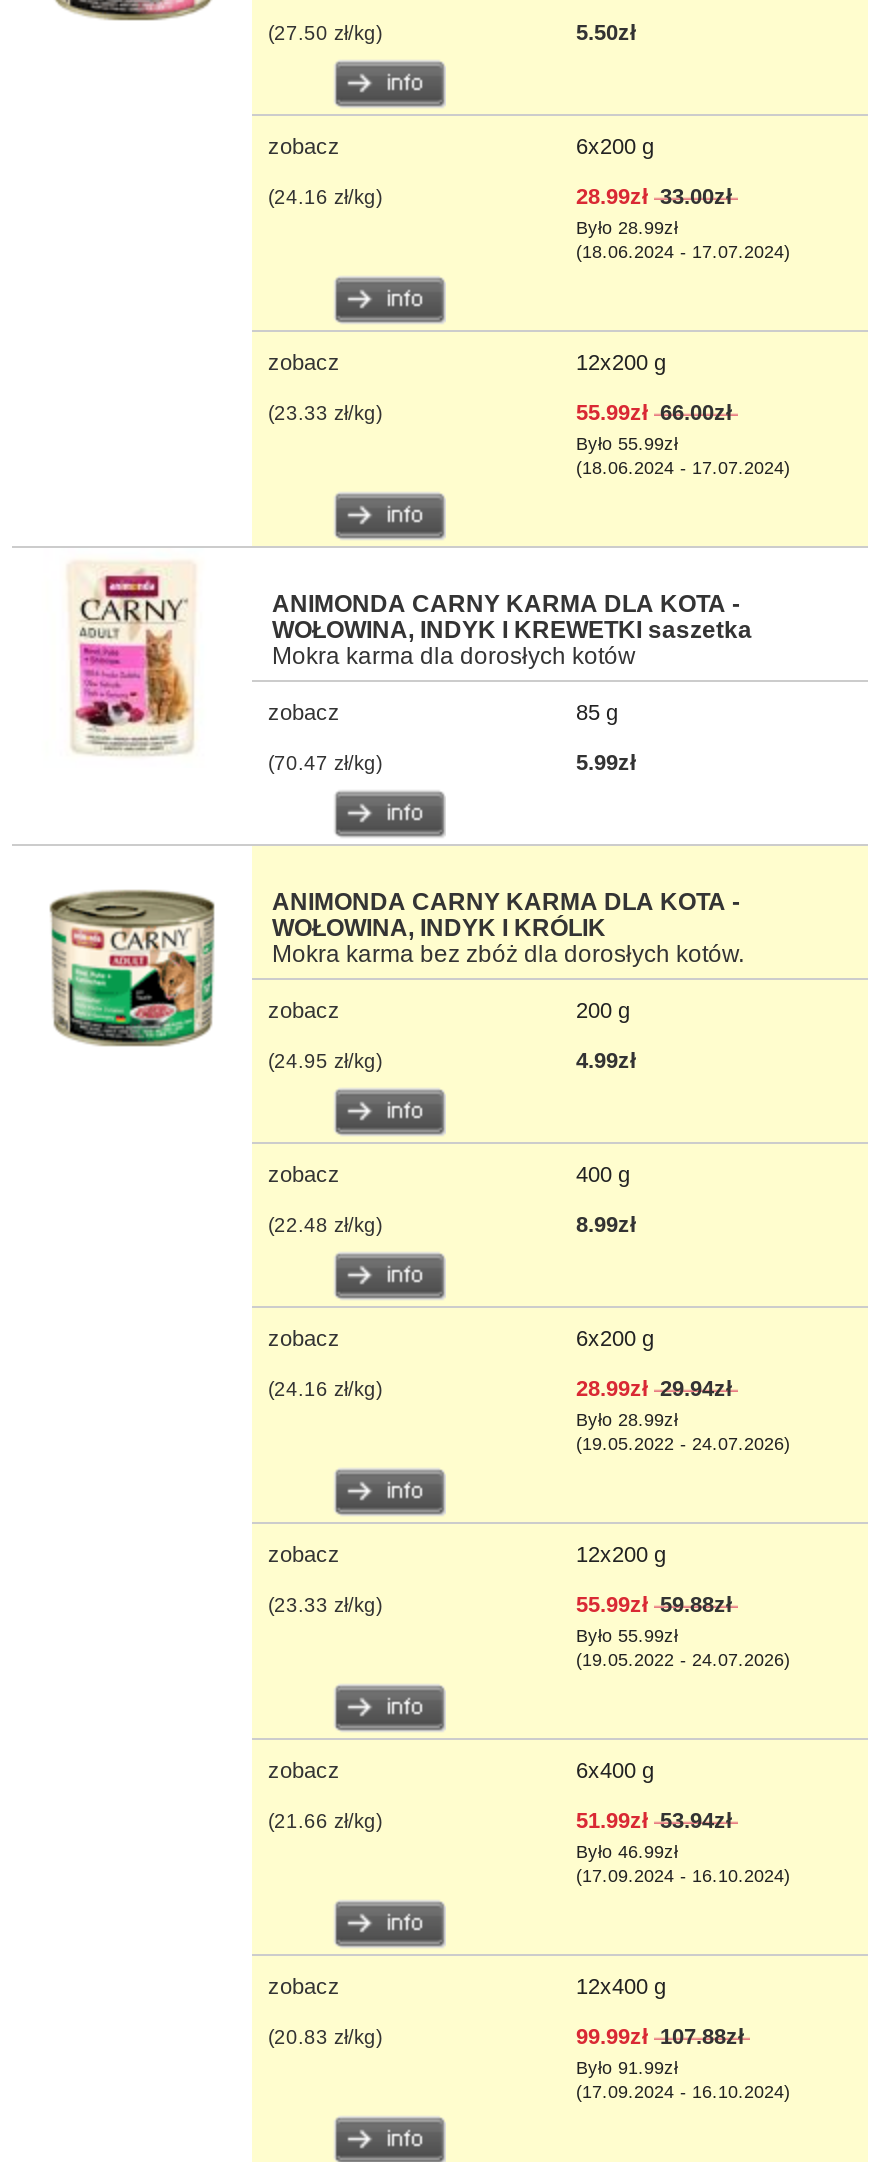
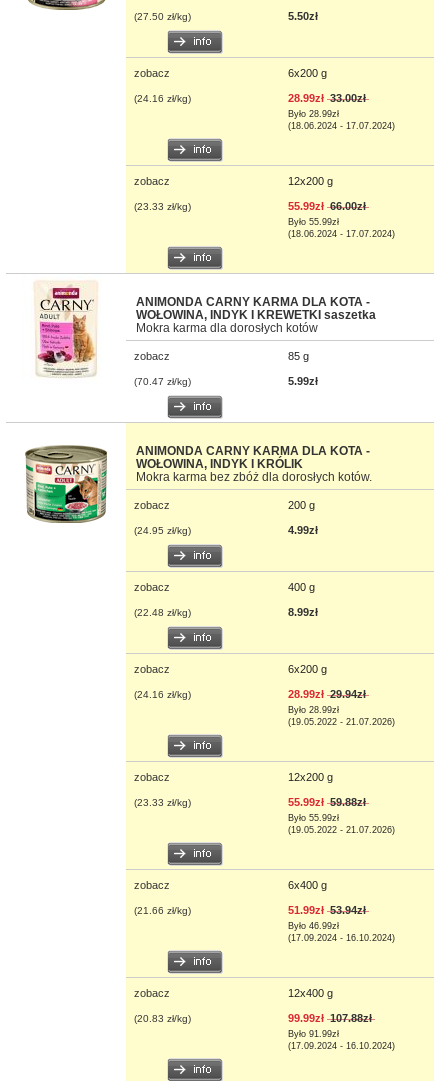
[576,1434,790,1454] (19.05.2022 - 24.07.2026) -> [288,717,395,727] (19.05.2022 - 21.07.2026)
[576,1650,790,1670] (19.05.2022 - 24.07.2026) -> [288,825,395,835] (19.05.2022 - 21.07.2026)

